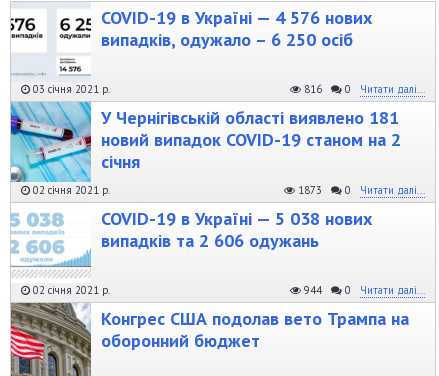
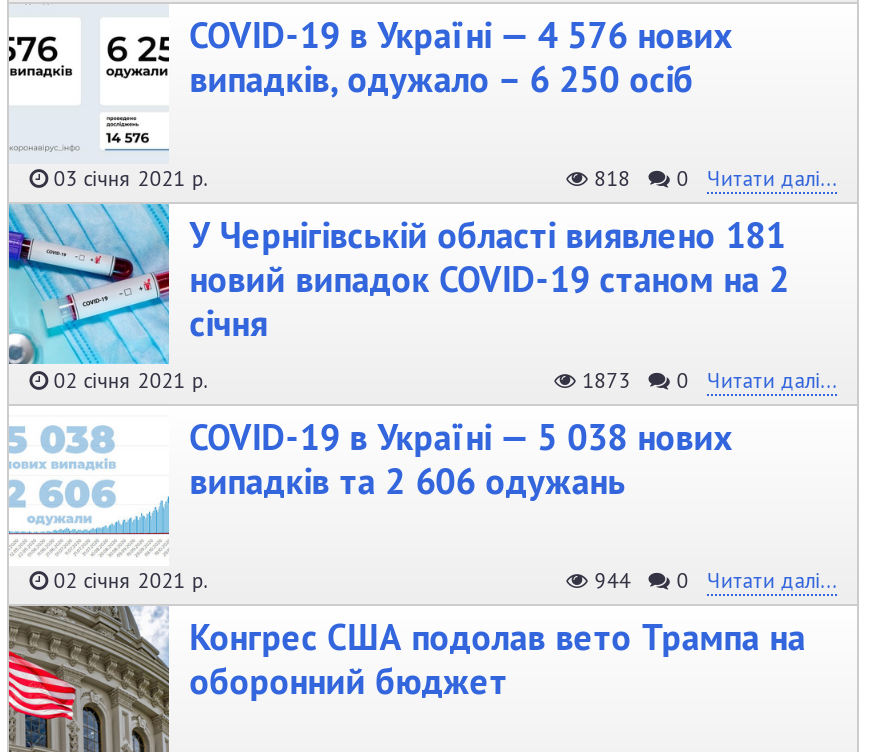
[301,82,425,96] 816 0 Читати далі... -> [589,164,837,192] 818 0 Читати далі...

